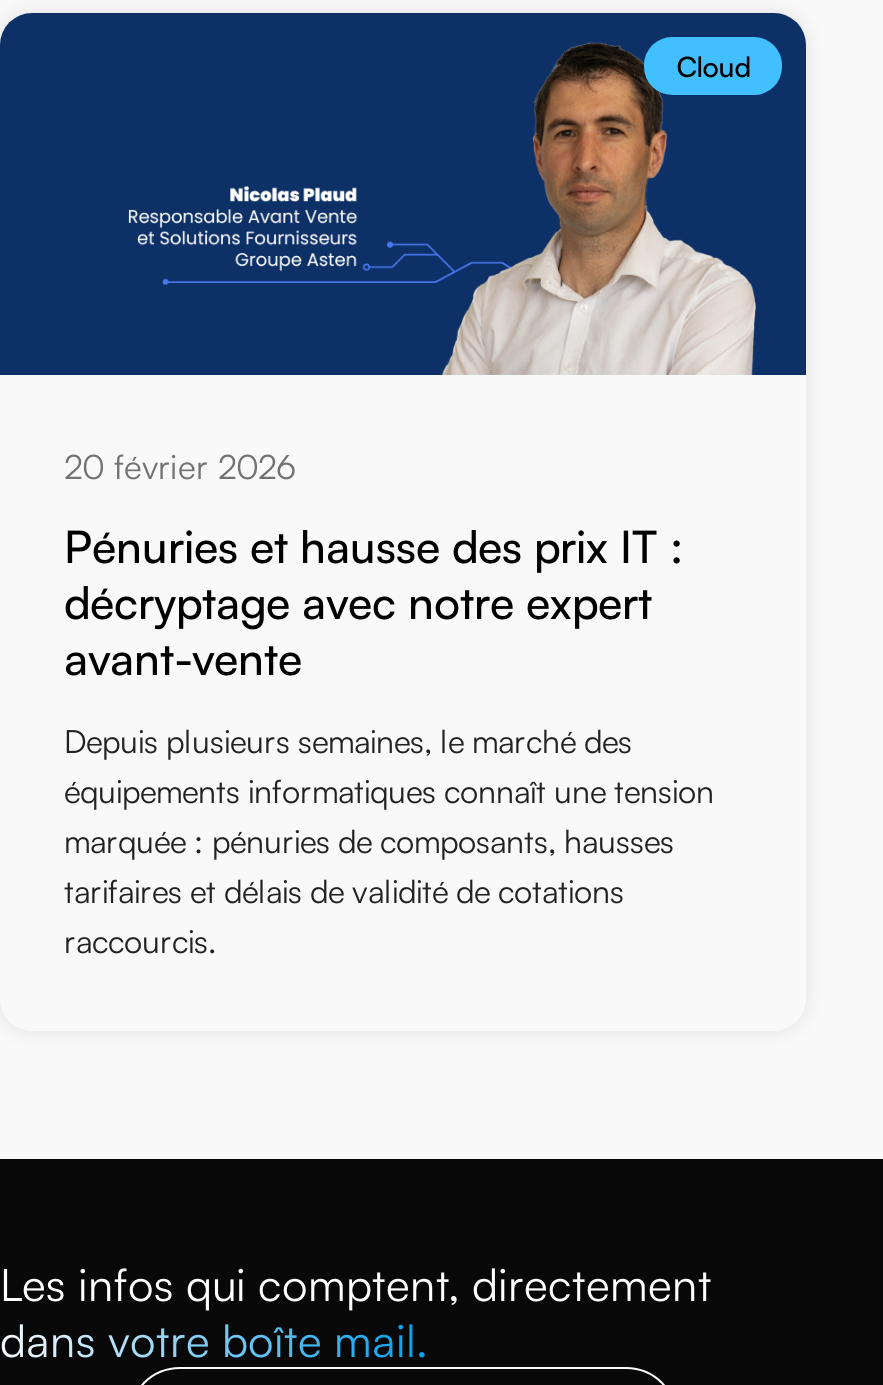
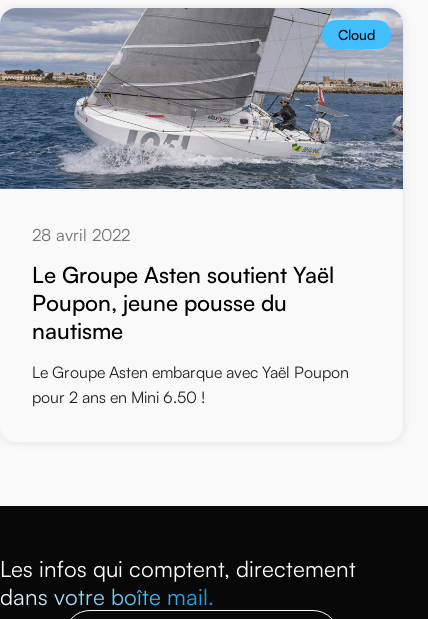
[6,11,808,487] [image] | 20 février 2026 -> [3,7,404,245] [image] | 28 avril 2022
[64,517,684,685] Pénuries et hausse des prix IT : | décryptage avec notre expert | avant-vente -> [32,260,334,344] Le Groupe Asten soutient Yaël | Poupon, jeune pousse du | nautisme
[64,721,714,961] Depuis plusieurs semaines, le marché des | équipements informatiques connaît une tension | marquée : pénuries de composants, hausses | tarifaires et délais de validité de cotations | raccourcis. -> [32,362,349,407] Le Groupe Asten embarque avec Yaël Poupon | pour 2 ans en Mini 6.50 !

